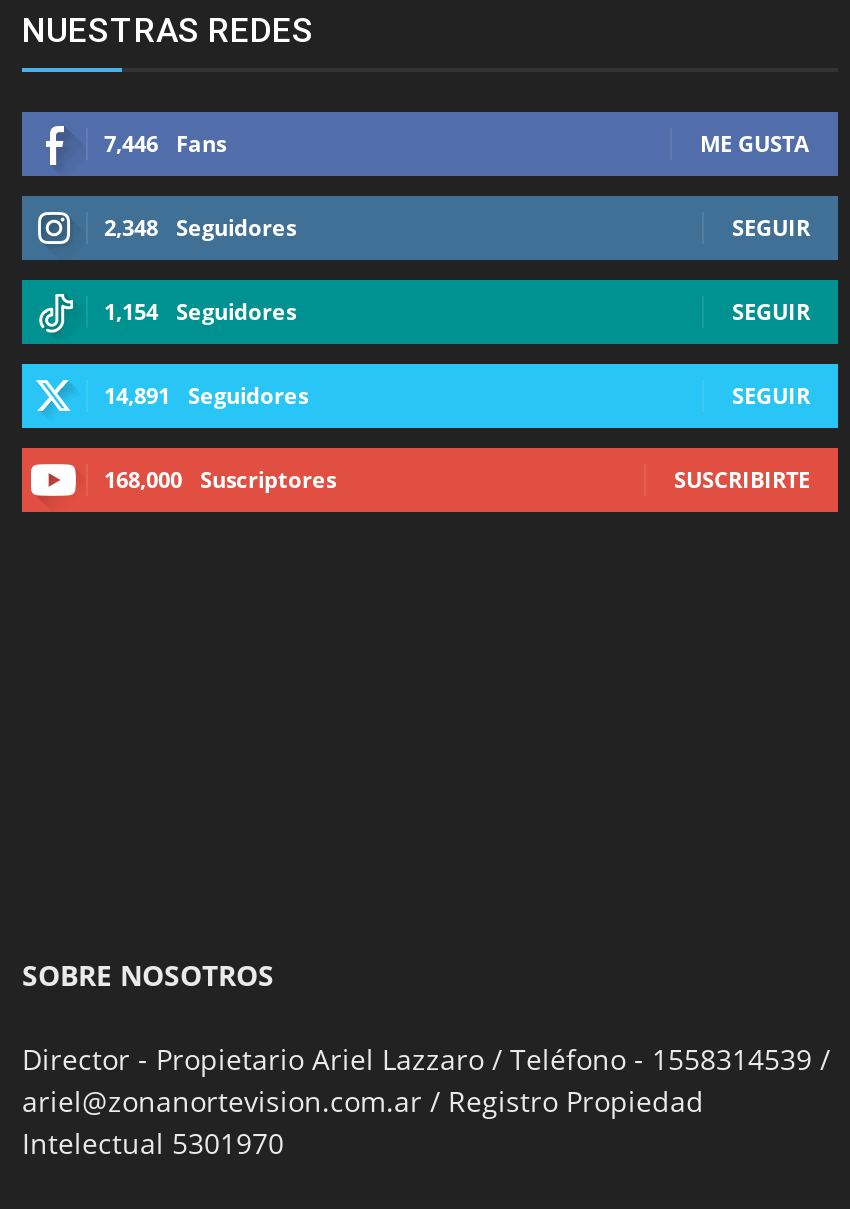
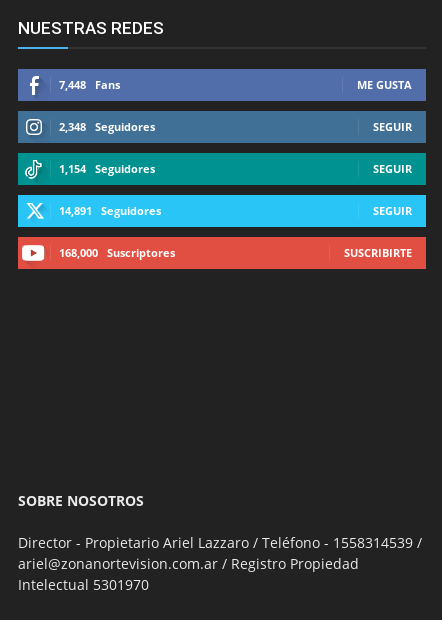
[104,128,226,158] 7,446 Fans -> [59,77,120,92] 7,448 Fans

